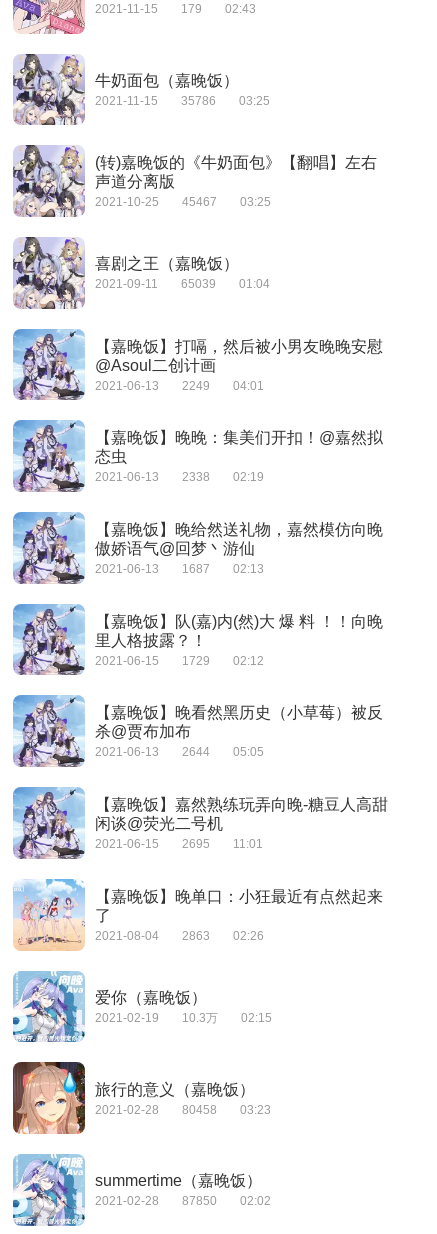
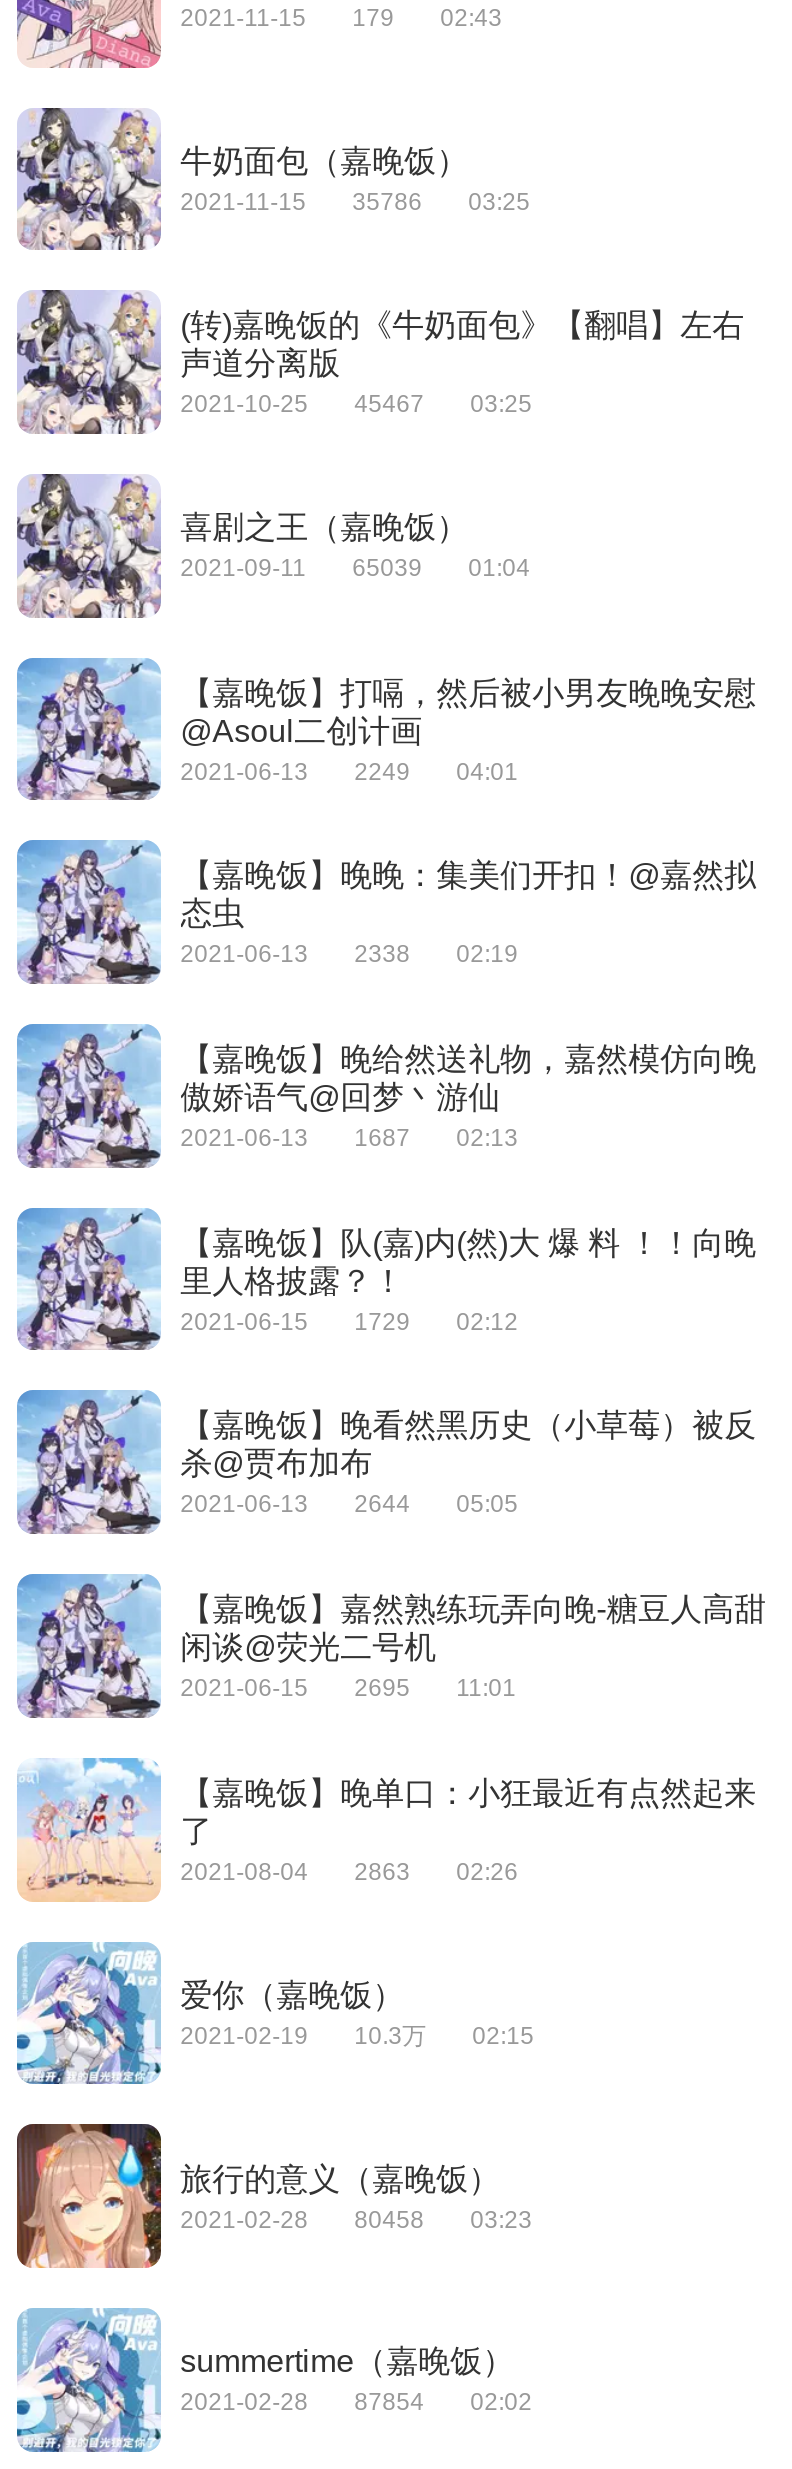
[95,1194,271,1208] 2021-02-28 87850 02:02 -> [180,2388,532,2416] 2021-02-28 87854 02:02

